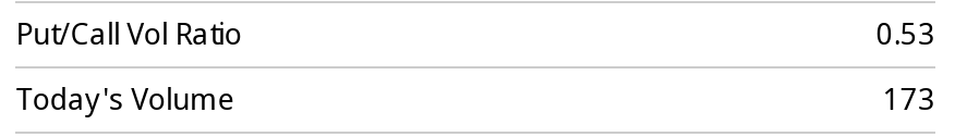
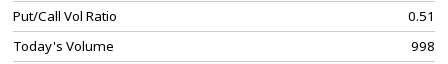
[876,13,935,52] 0.53 -> [408,7,435,25] 0.51
[883,79,935,118] 173 -> [411,37,435,55] 998

